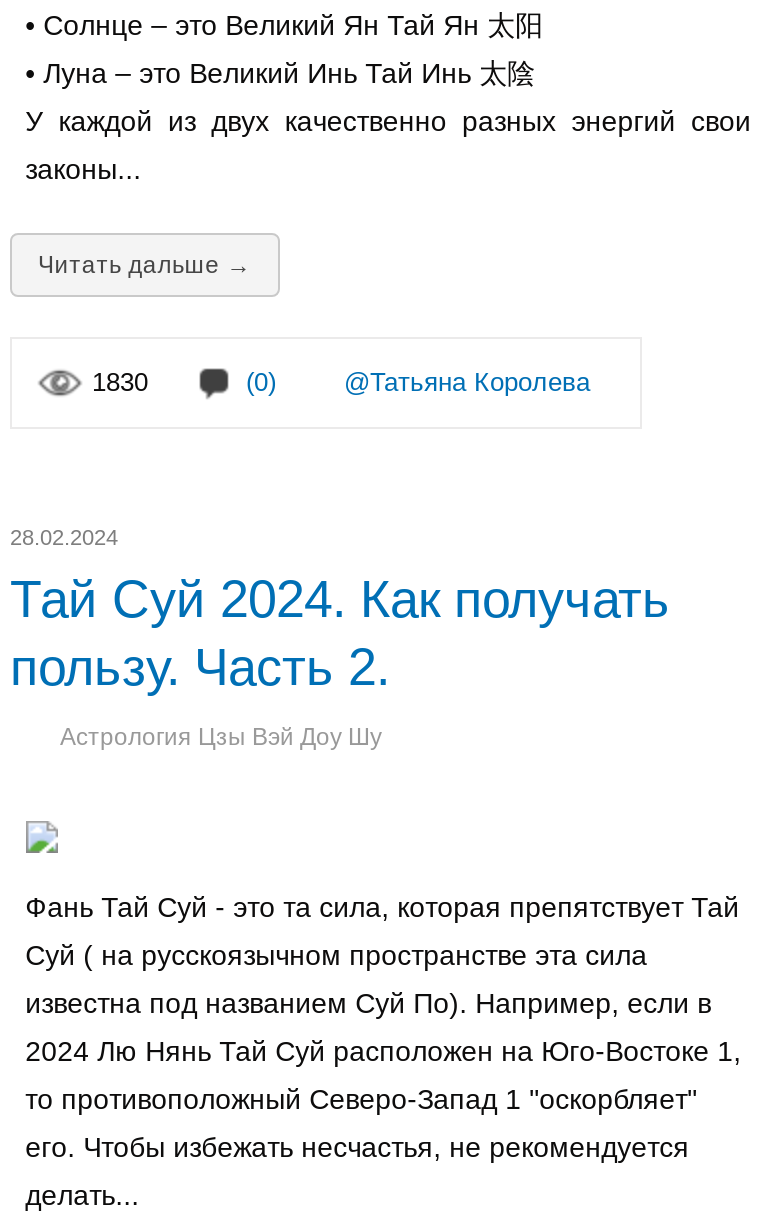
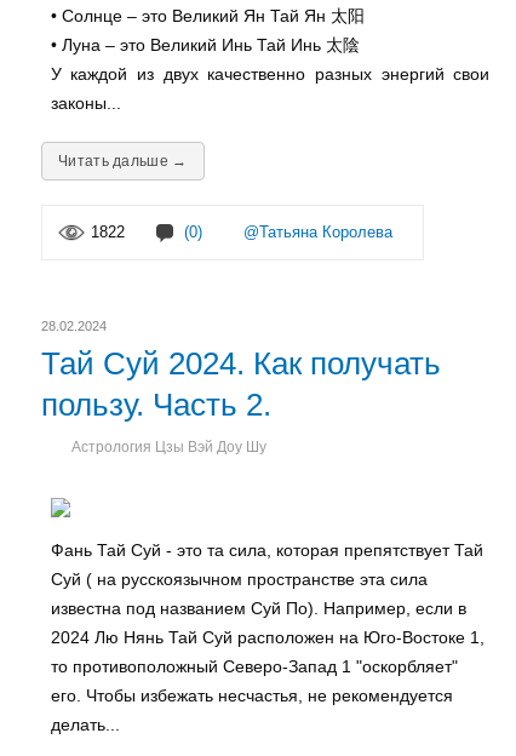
[92,367,148,397] 1830 -> [91,223,125,241] 1822

